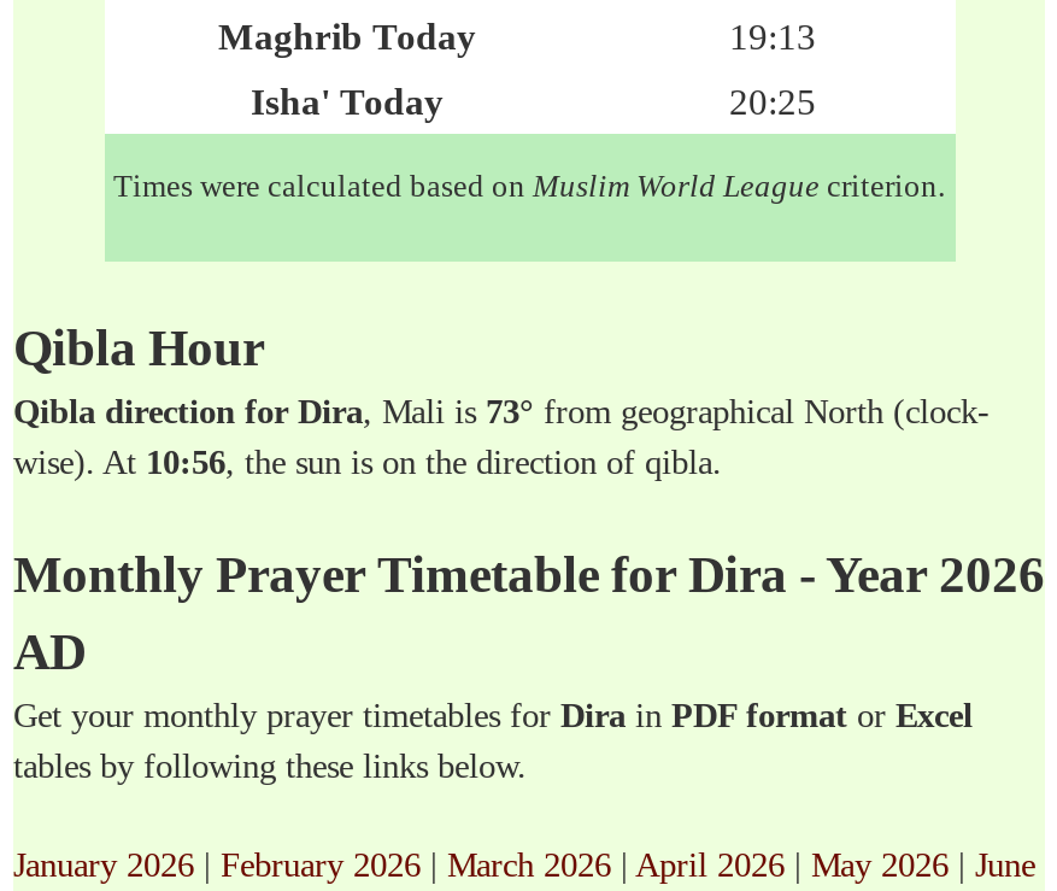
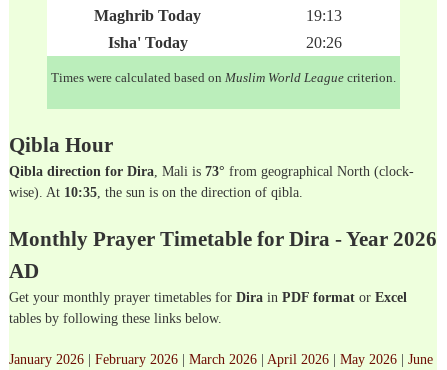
[729,81,816,122] 20:25 -> [306,34,342,51] 20:26
[13,442,722,481] wise). At 10:56, the sun is on the direction of qibla. -> [9,184,303,200] wise). At 10:35, the sun is on the direction of qibla.

